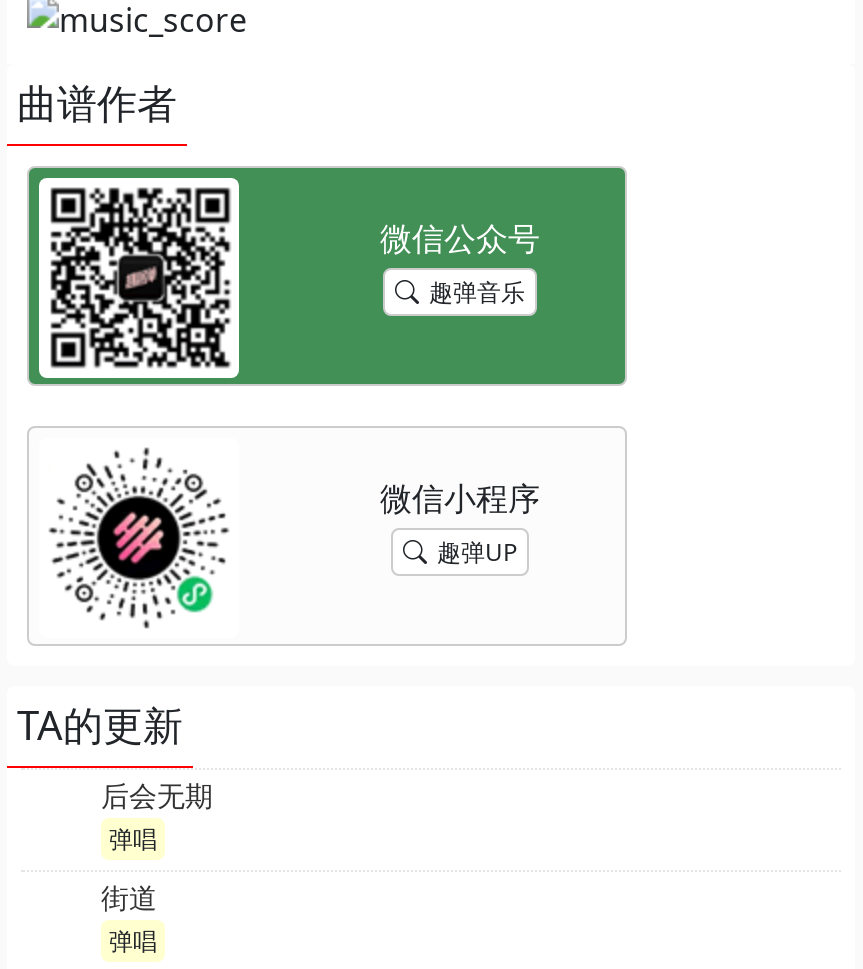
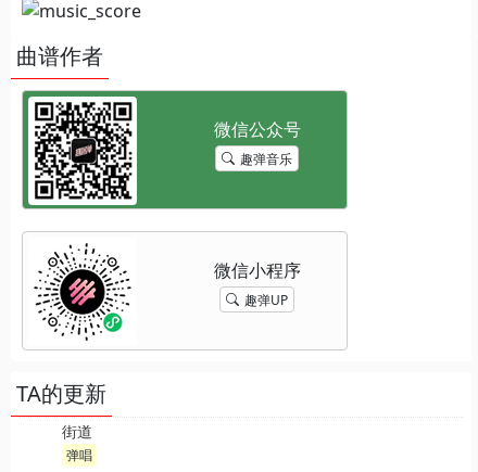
[101,775,213,855] 后会无期 | 弹唱 -> none

